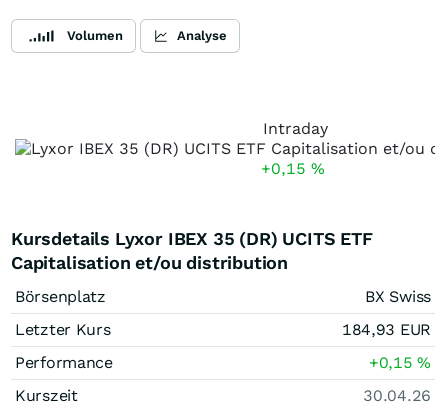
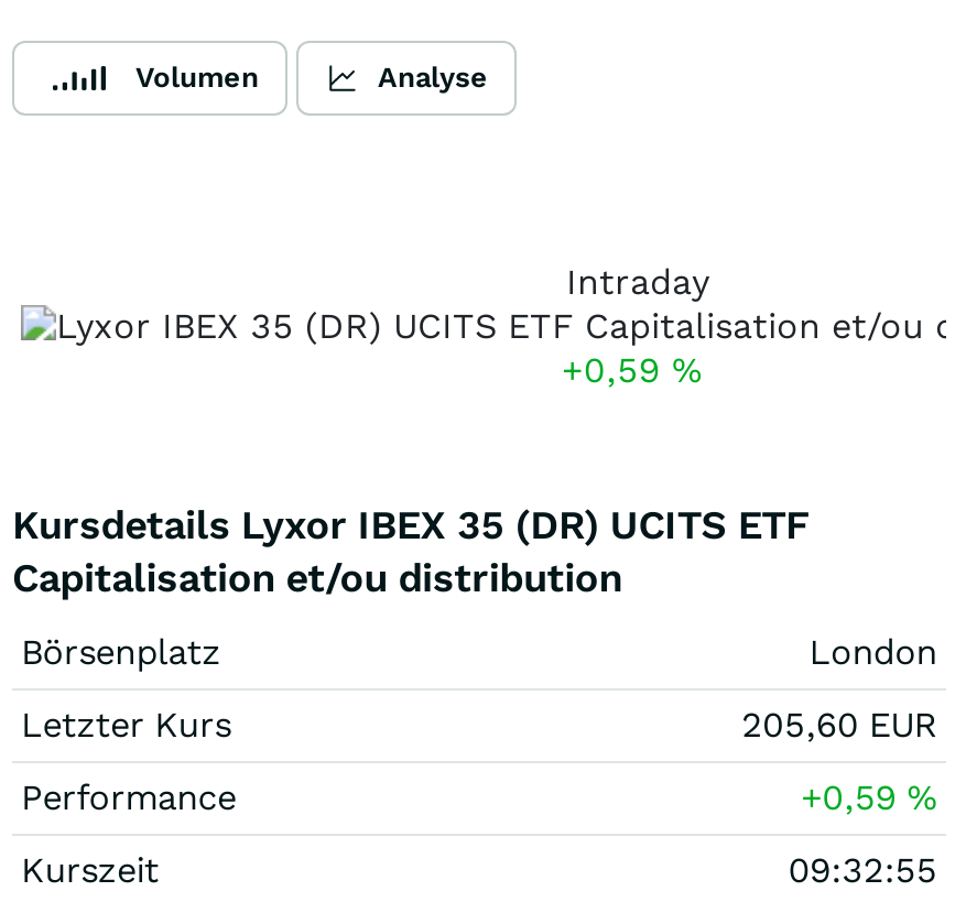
[260,159,324,178] +0,15% -> [562,349,703,391] +0,59%
[365,287,431,306] BX Swiss -> [809,631,937,673] London
[342,320,431,339] 184,93 EUR -> [741,704,937,746] 205,60 EUR
[369,353,431,372] +0,15% -> [801,776,937,818] +0,59%
[363,386,431,405] 30.04.26 -> [788,849,937,891] 09:32:55

